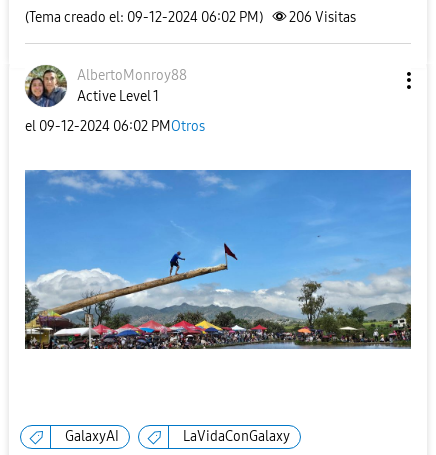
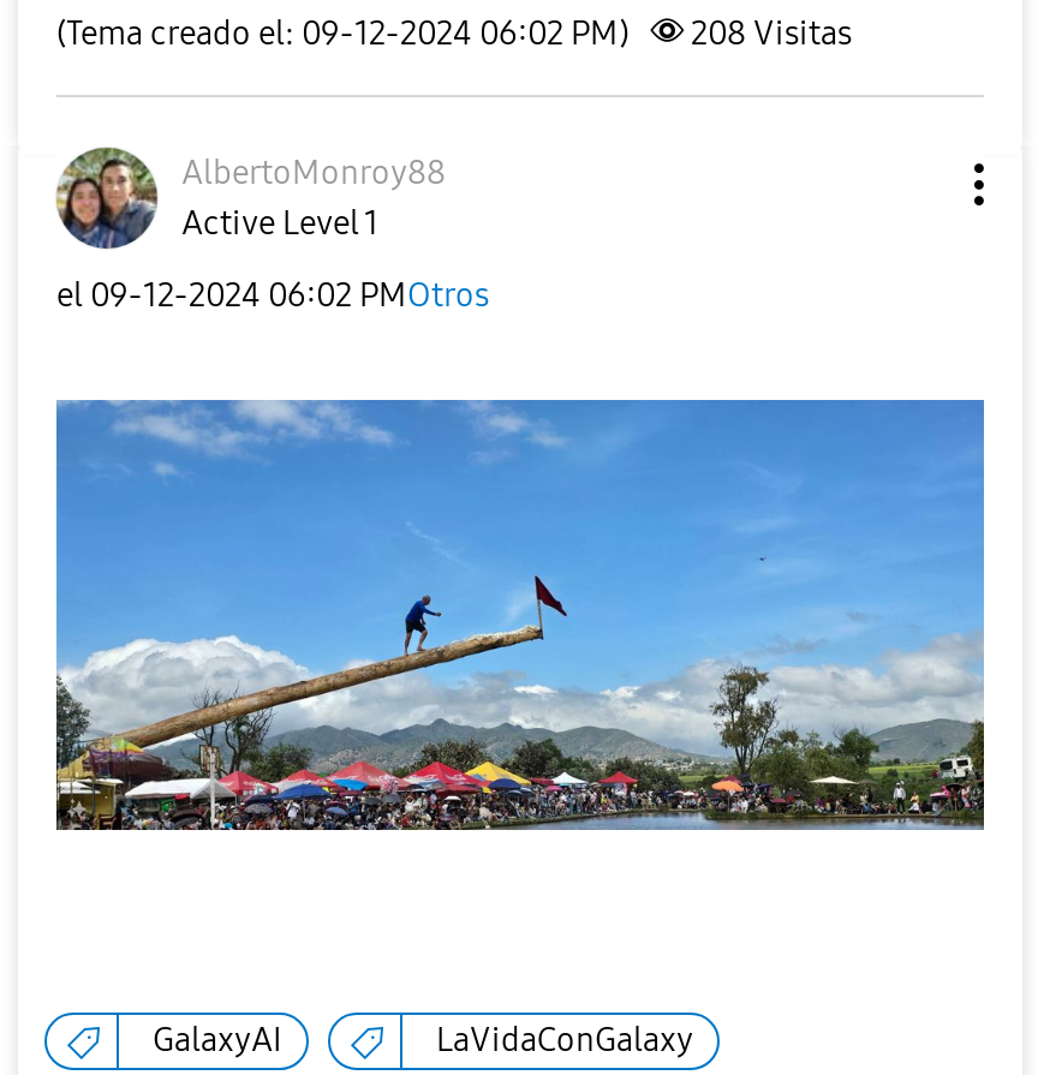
[25,9,356,26] (Tema creado el: 09-12-2024 06:02 PM) 206 Visitas -> [56,13,852,54] (Tema creado el: 09-12-2024 06:02 PM) 208 Visitas

